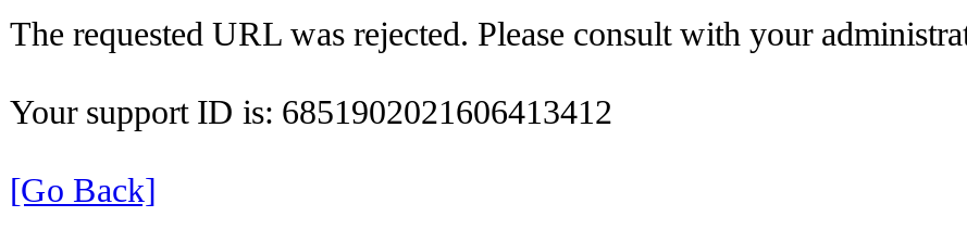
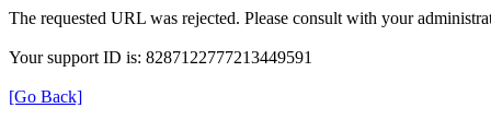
[10,93,612,130] Your support ID is: 6851902021606413412 -> [9,48,312,67] Your support ID is: 8287122777213449591

